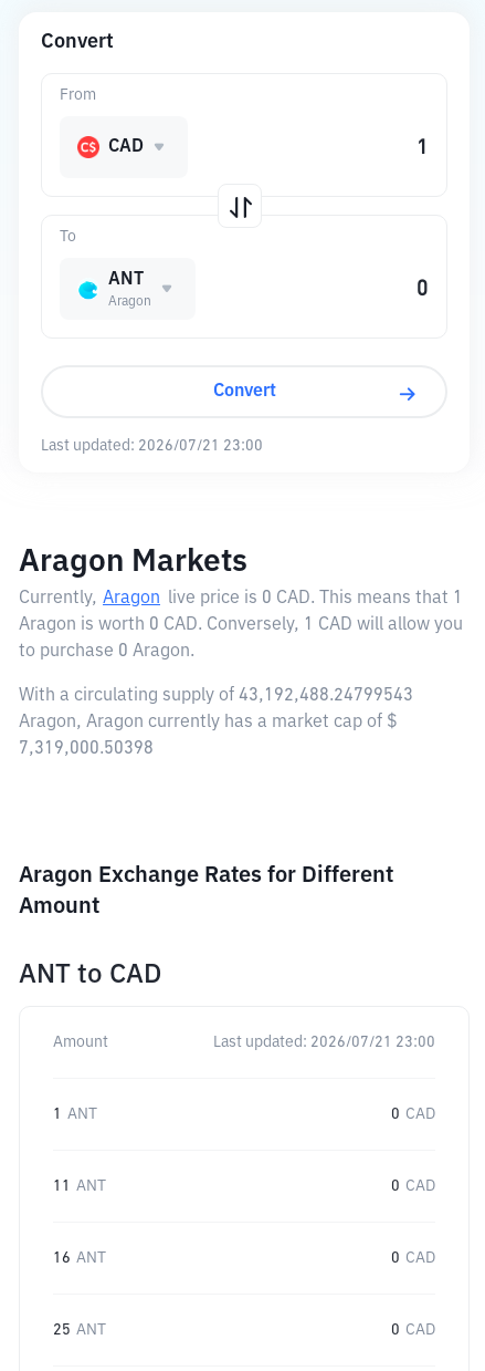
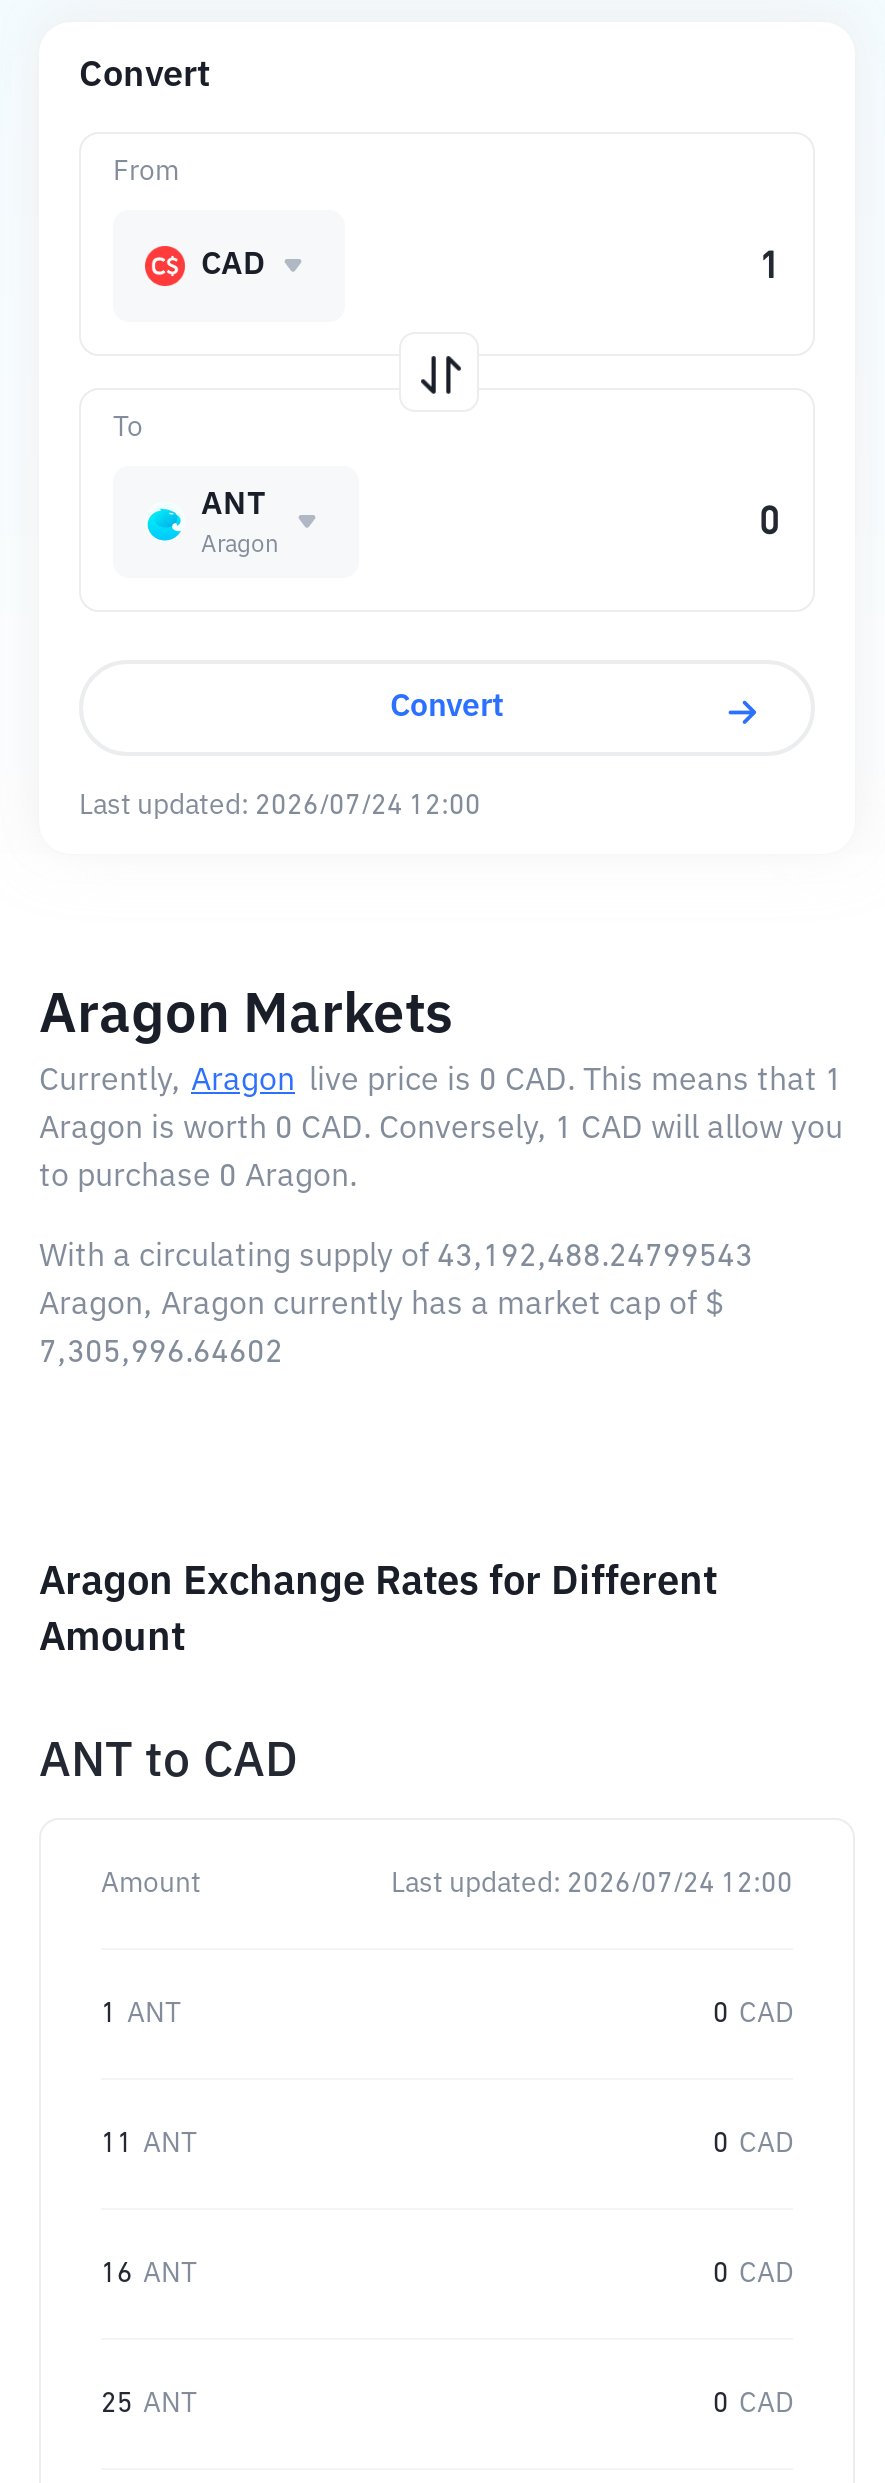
[41,438,263,454] Last updated: 2026/07/21 23:00 -> [79,792,481,820] Last updated: 2026/07/24 12:00
[19,740,154,758] 7,319,000.50398 -> [39,1338,283,1370] 7,305,996.64602
[213,1035,435,1050] Last updated: 2026/07/21 23:00 -> [391,1870,793,1898] Last updated: 2026/07/24 12:00

